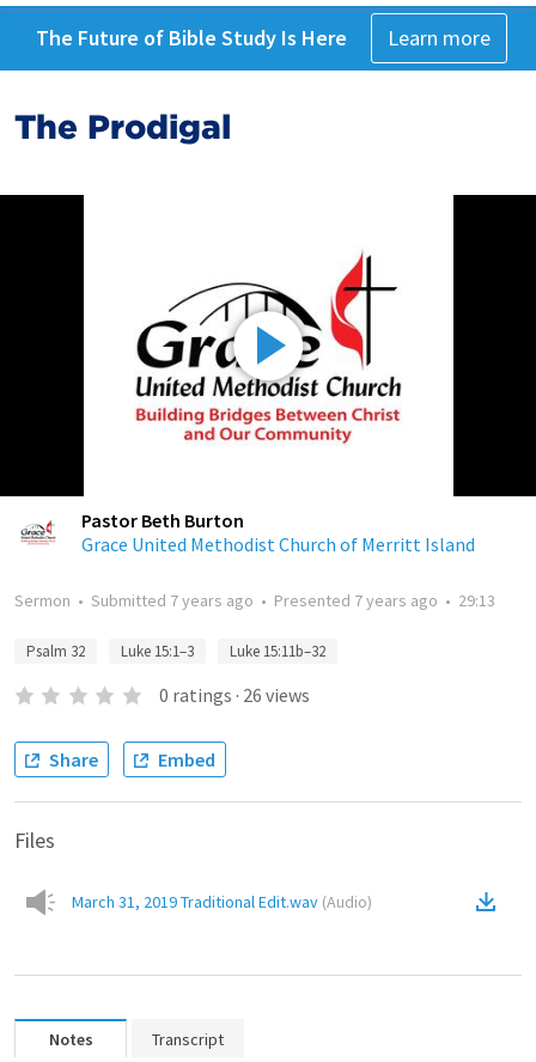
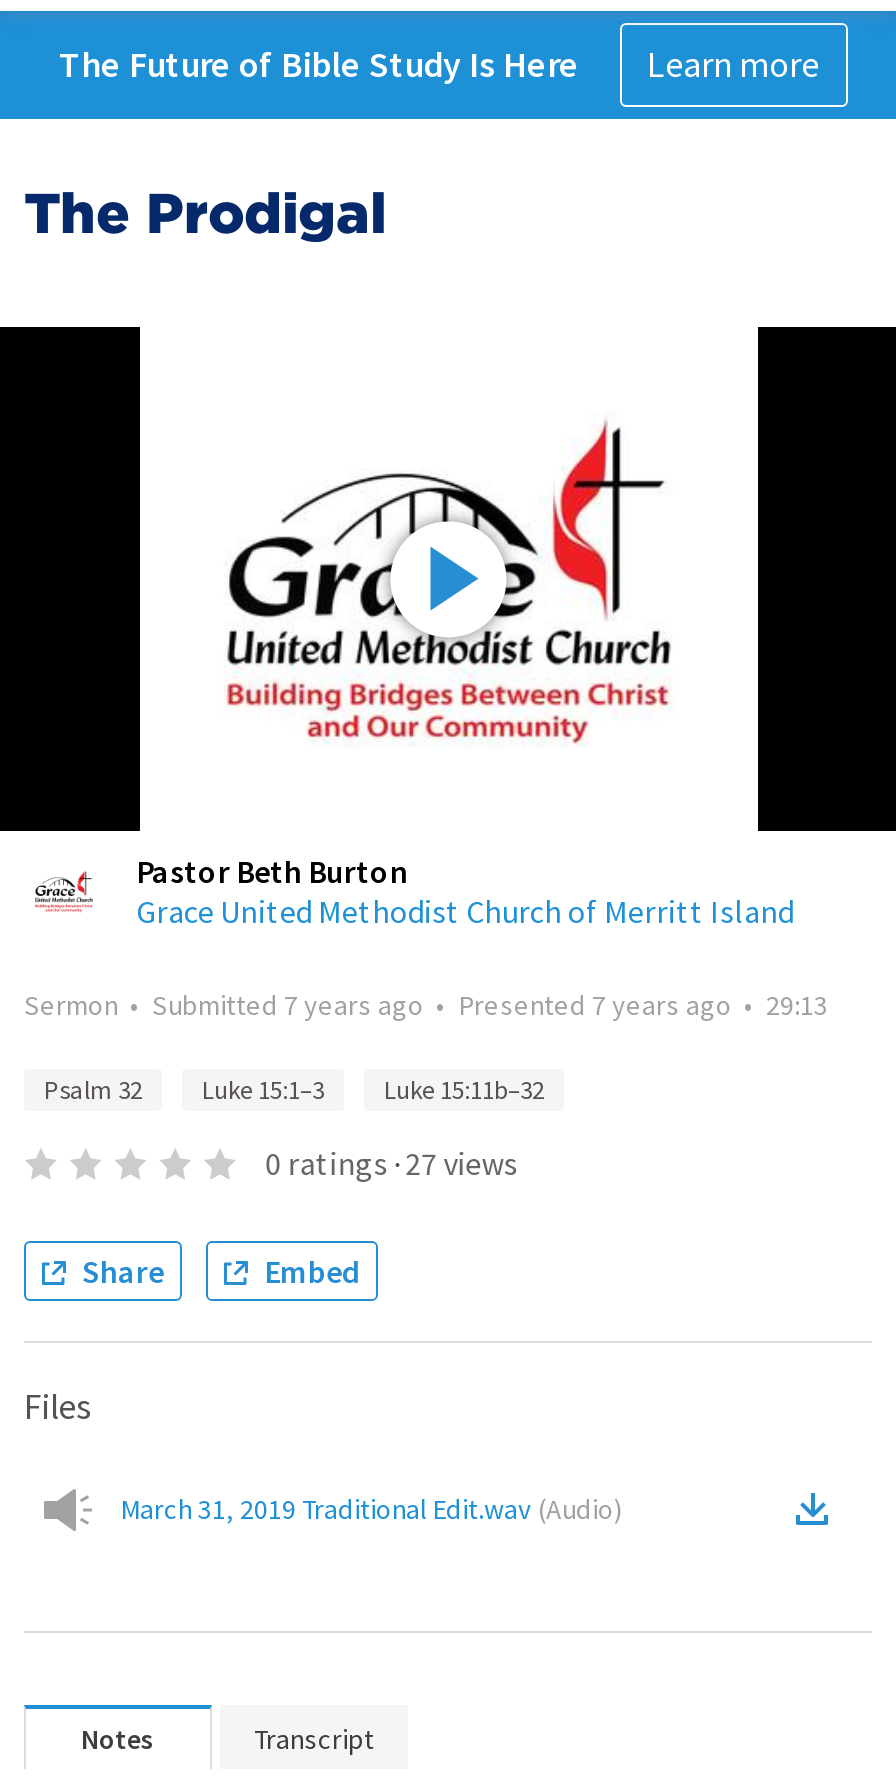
[159,683,310,707] 0 ratings · 26 views -> [265,1143,517,1183] 0 ratings · 27 views

